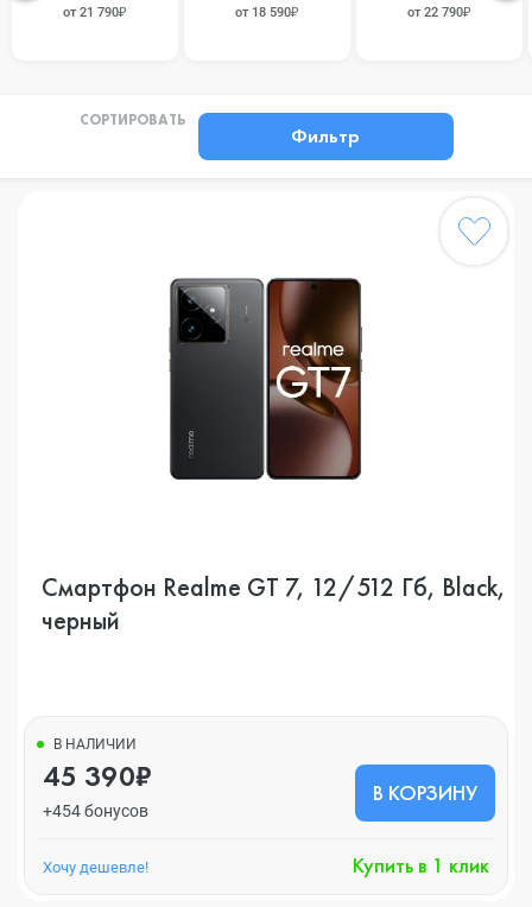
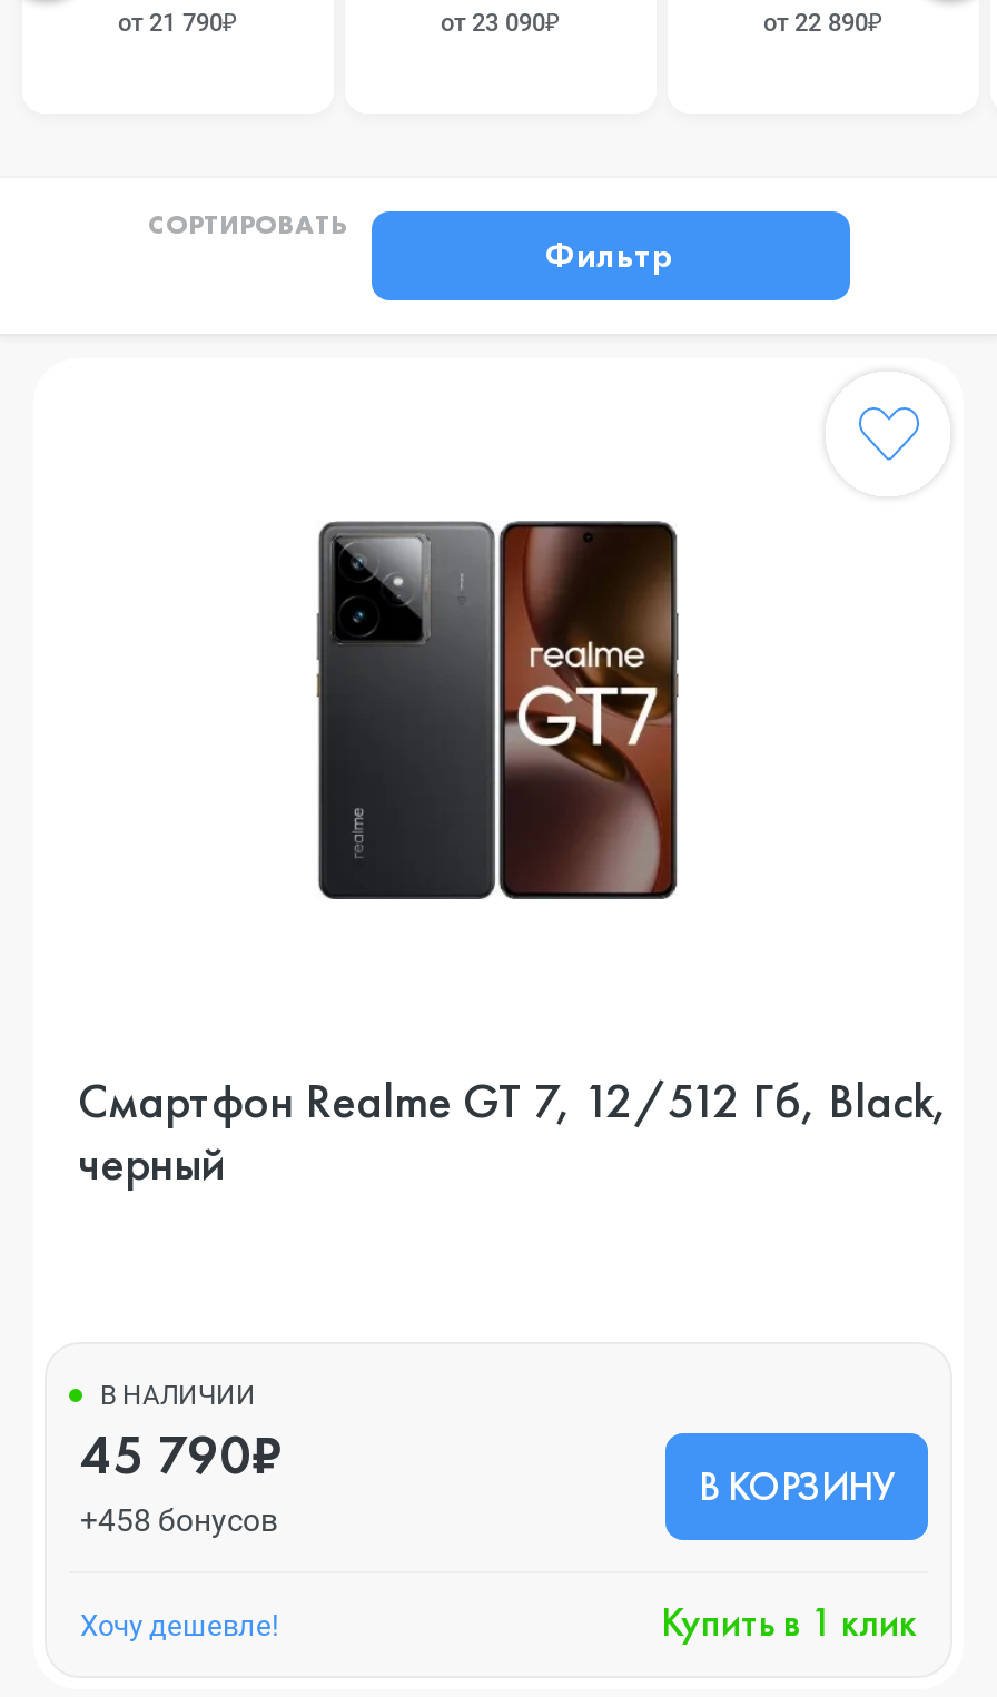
[235,5,299,20] от 18 590₽ -> [441,9,561,38] от 23 090₽
[407,5,471,20] от 22 790₽ -> [763,9,884,38] от 22 890₽
[43,757,152,794] 45 390₽ -> [80,1420,283,1489] 45 790₽
[43,801,148,820] +454 бонусов -> [80,1502,278,1538] +458 бонусов

